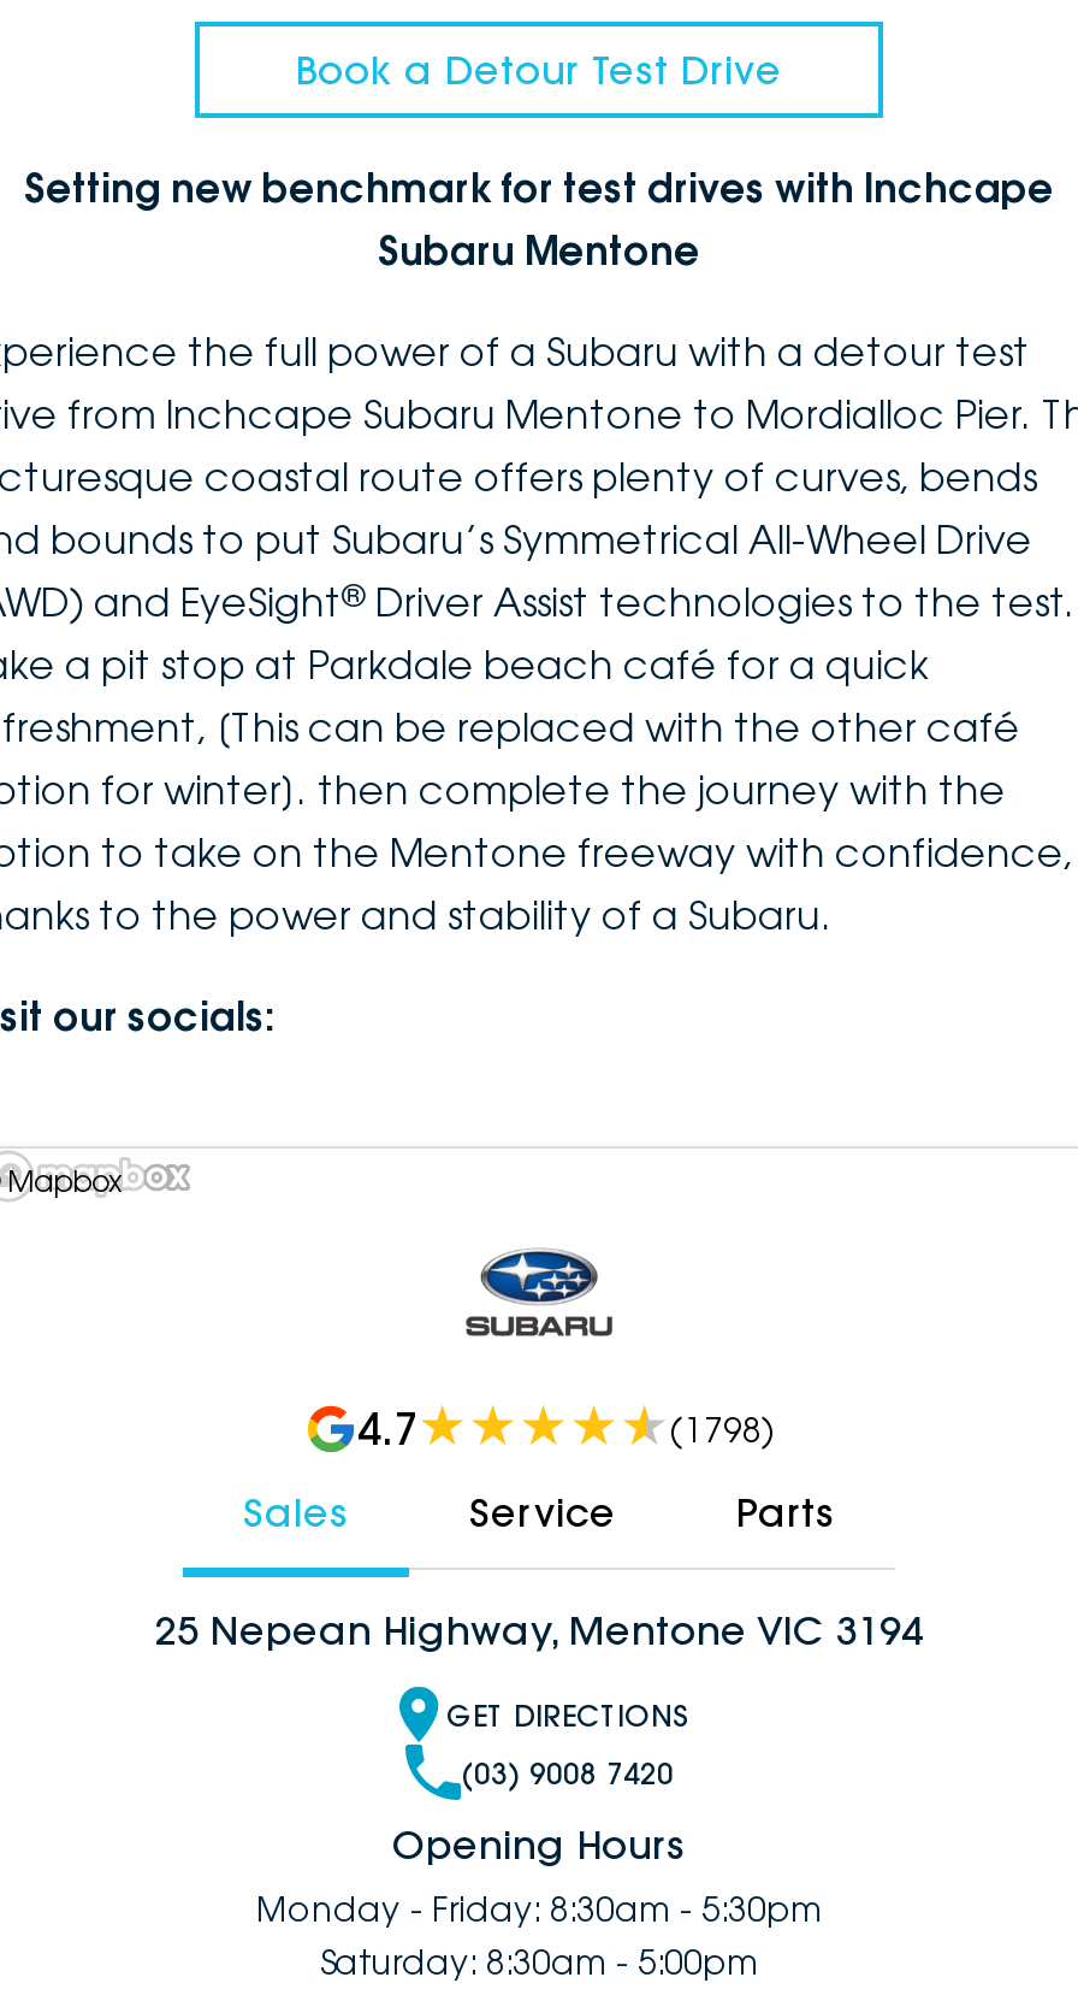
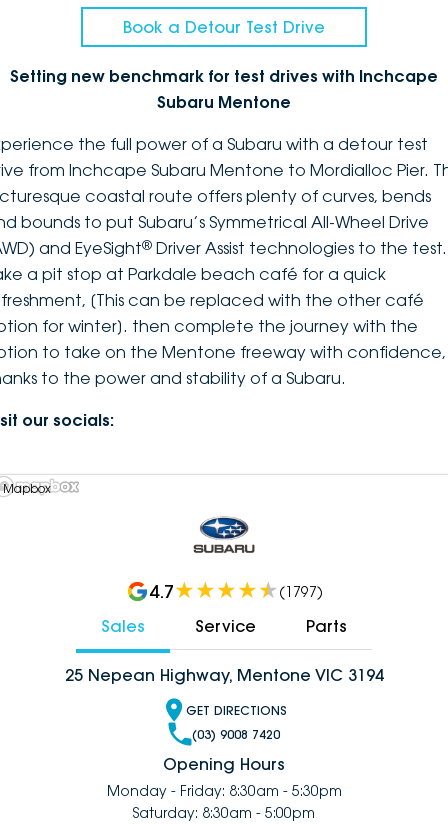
[670,1408,776,1449] (1798) -> [278,583,322,600] (1797)

